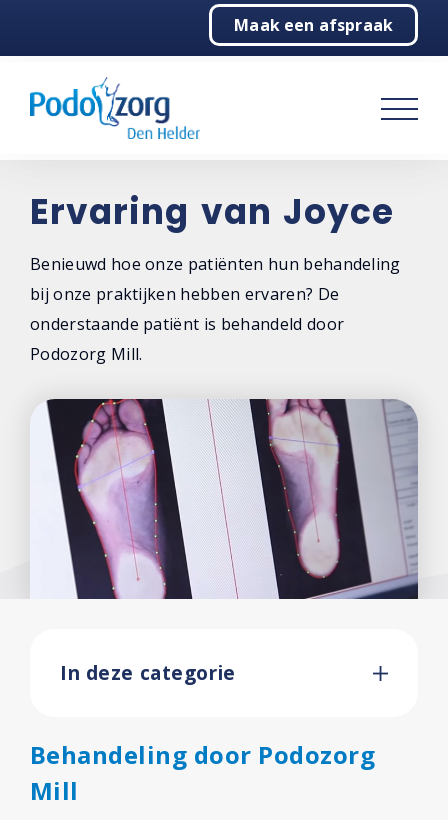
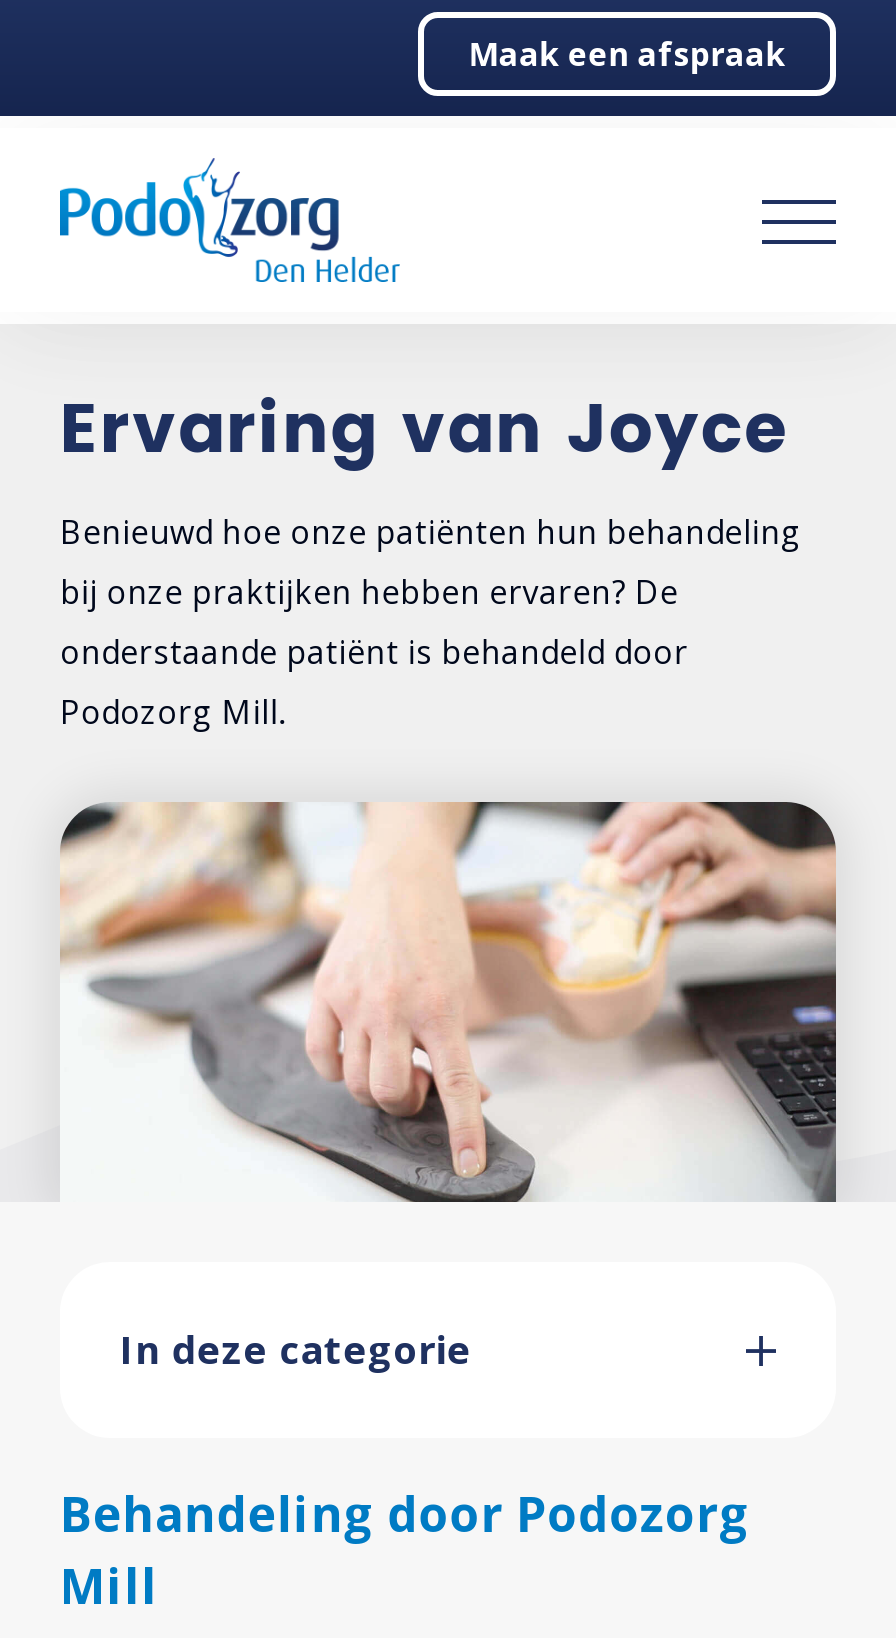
[30,398,418,600] [image] -> [60,800,838,1204] [image]

